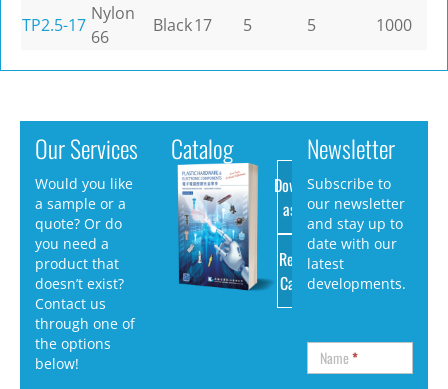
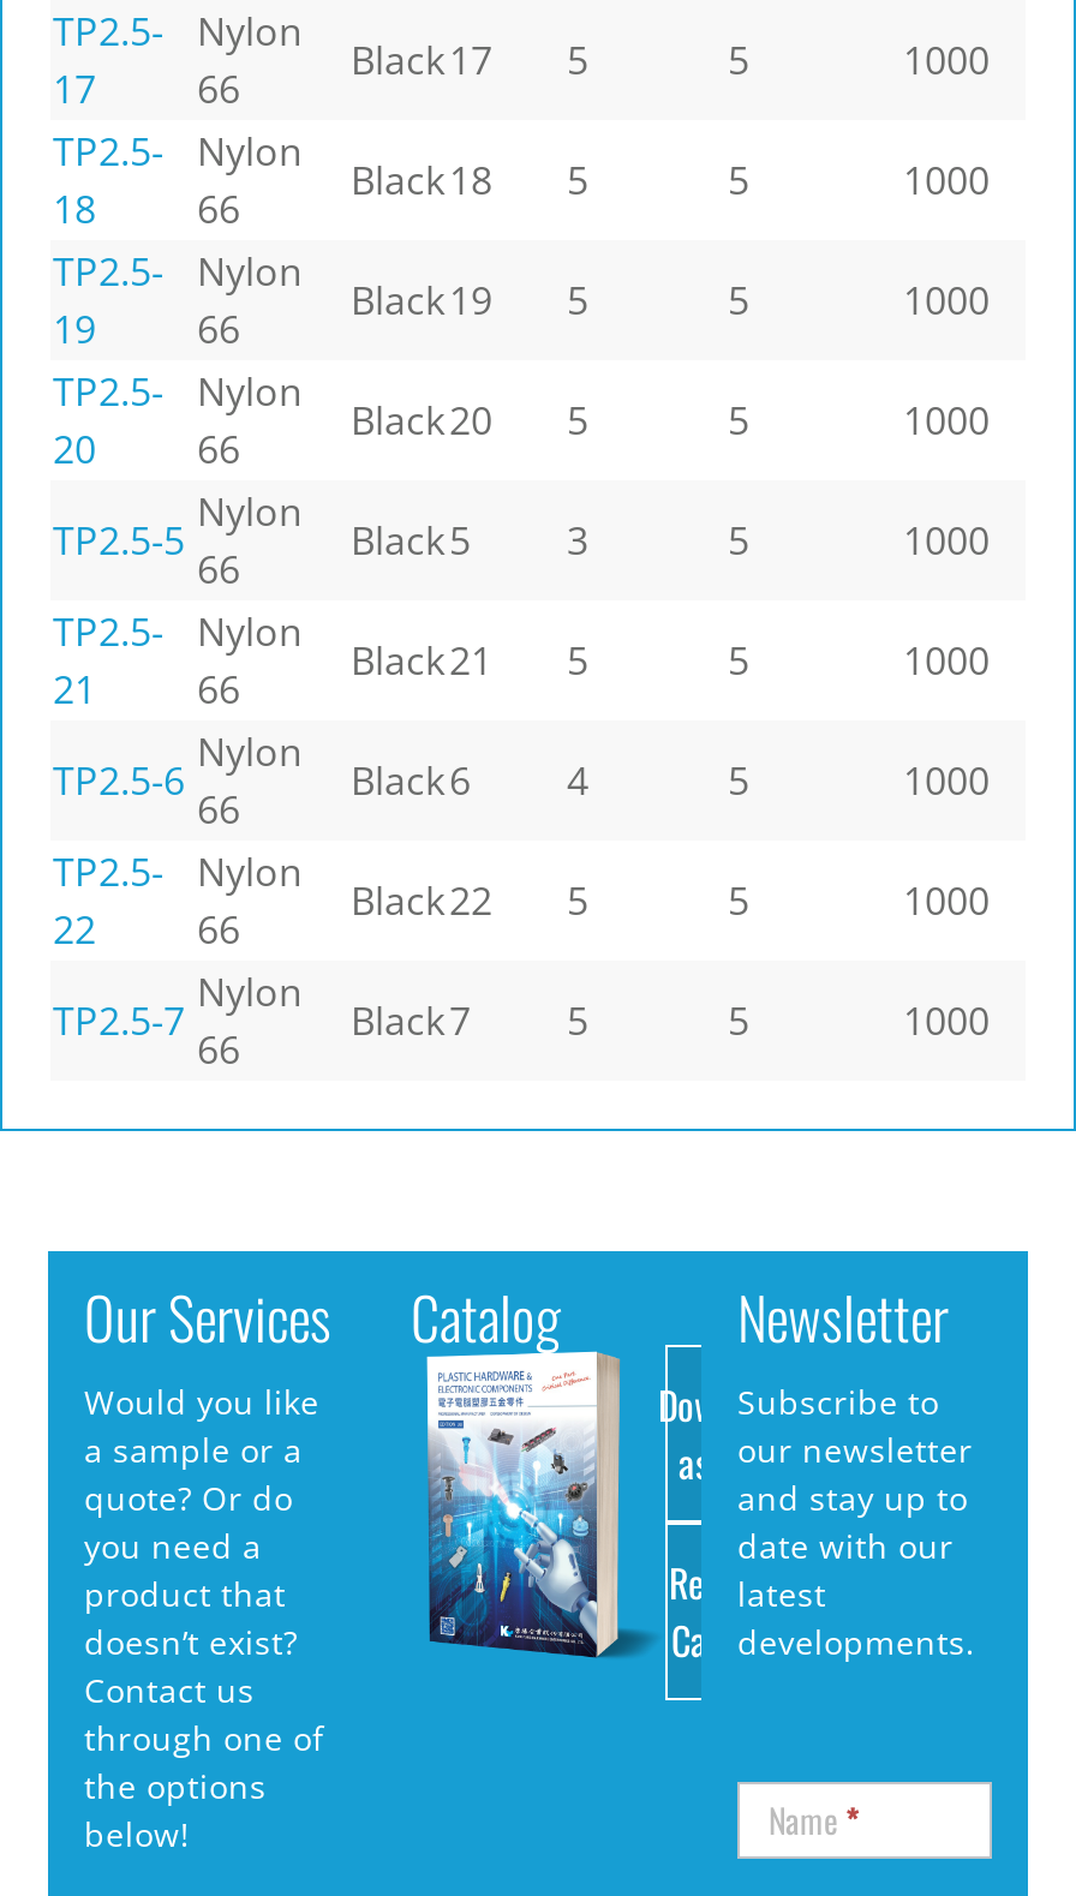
none -> [53,34,990,236] 5 | 5 | 1000 | TP2.5- | 18
none -> [351,995,471,1048] Black 7
none -> [53,154,990,356] Black 18 | 5 | 5 | 1000 | TP2.5- | 19
none -> [53,274,990,476] Black 19 | 5 | 5 | 1000 | TP2.5- | 20
none -> [53,394,990,567] Black 20 | 5 | 5 | 1000 | TP2.5-5
none -> [53,514,990,716] Black 5 | 3 | 5 | 1000 | TP2.5- | 21
none -> [53,634,990,807] Black 21 | 5 | 5 | 1000 | TP2.5-6
none -> [53,755,990,956] Black 6 | 4 | 5 | 1000 | TP2.5- | 22
none -> [53,875,990,1048] Black 22 | 5 | 5 | 1000 | TP2.5-7
none -> [197,125,303,236] Nylon | 66
none -> [197,245,303,356] Nylon | 66
none -> [197,366,303,476] Nylon | 66
none -> [197,486,303,596] Nylon | 66
none -> [197,606,303,716] Nylon | 66
none -> [197,726,303,836] Nylon | 66
none -> [197,846,303,956] Nylon | 66
none -> [197,966,303,1076] Nylon | 66

